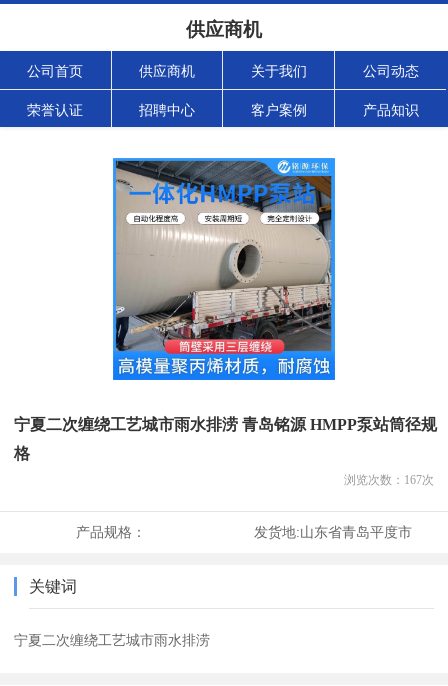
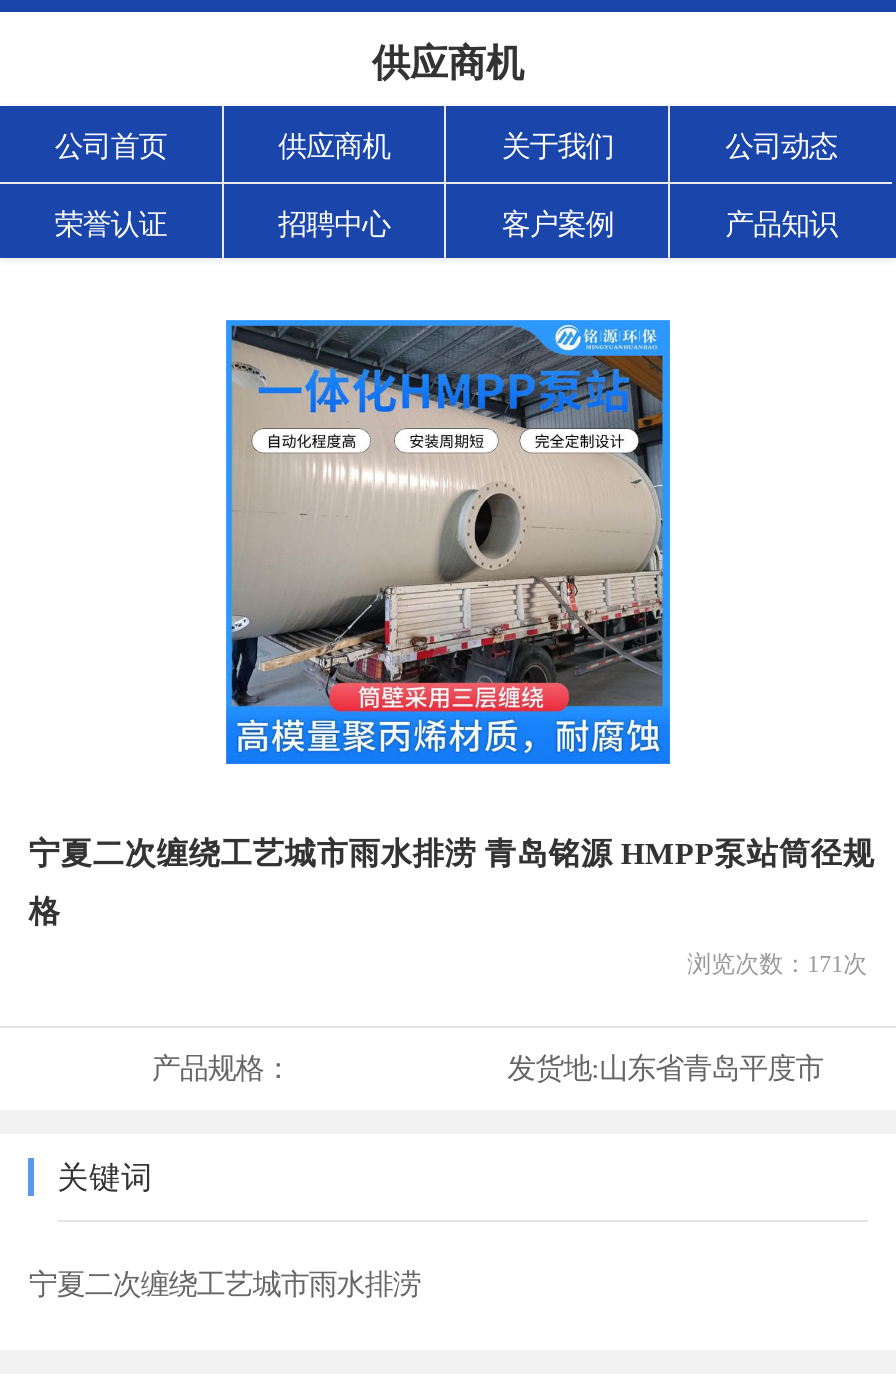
[344,473,434,487] 浏览次数：167次 -> [687,950,867,978] 浏览次数：171次

